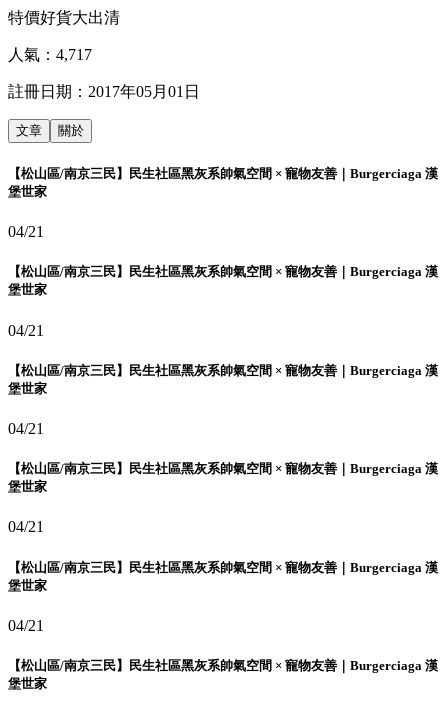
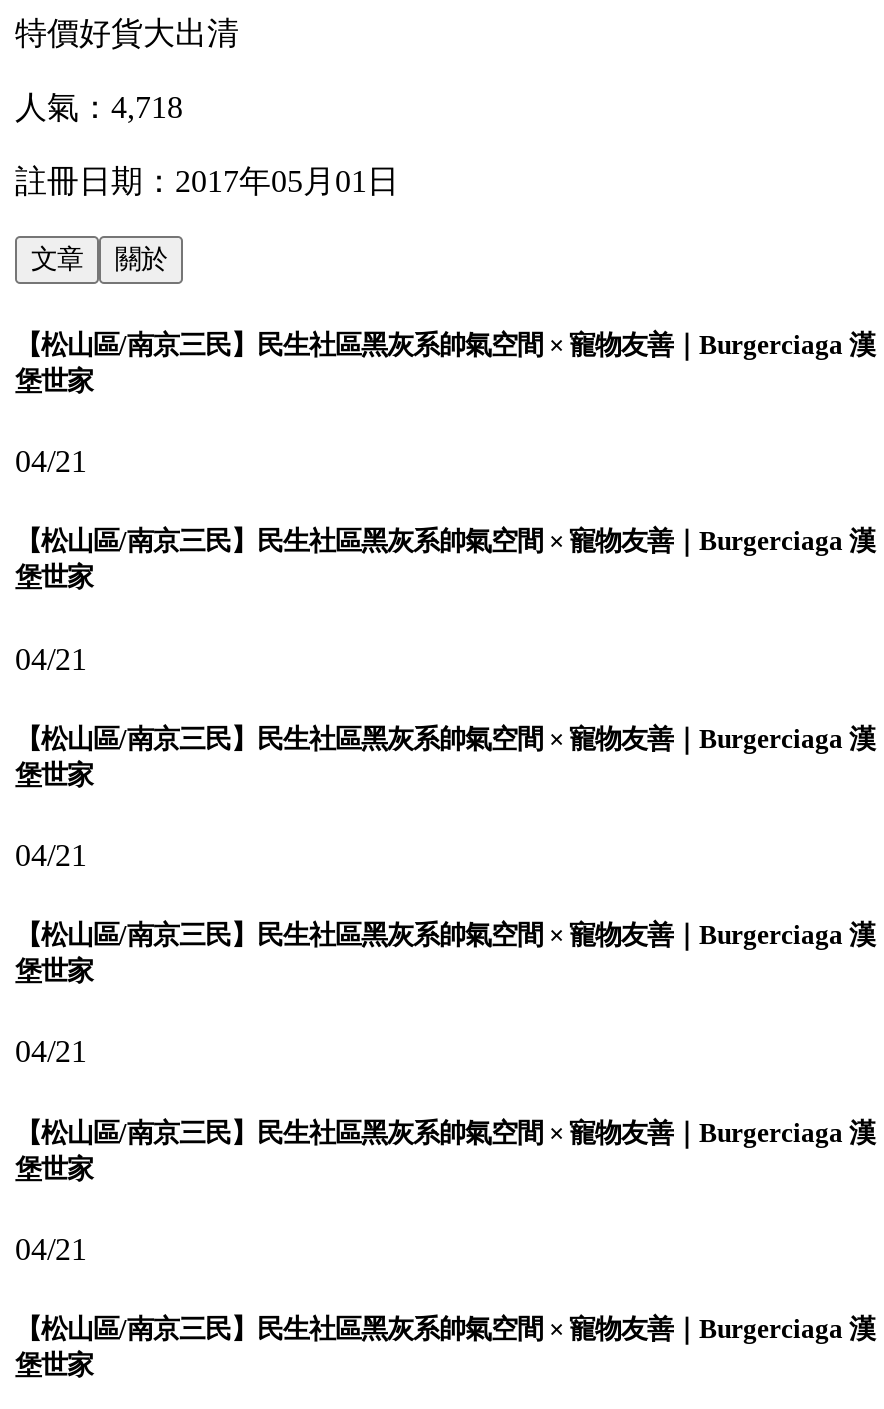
[8,46,92,63] 人氣：4,717 -> [15,90,183,124] 人氣：4,718

